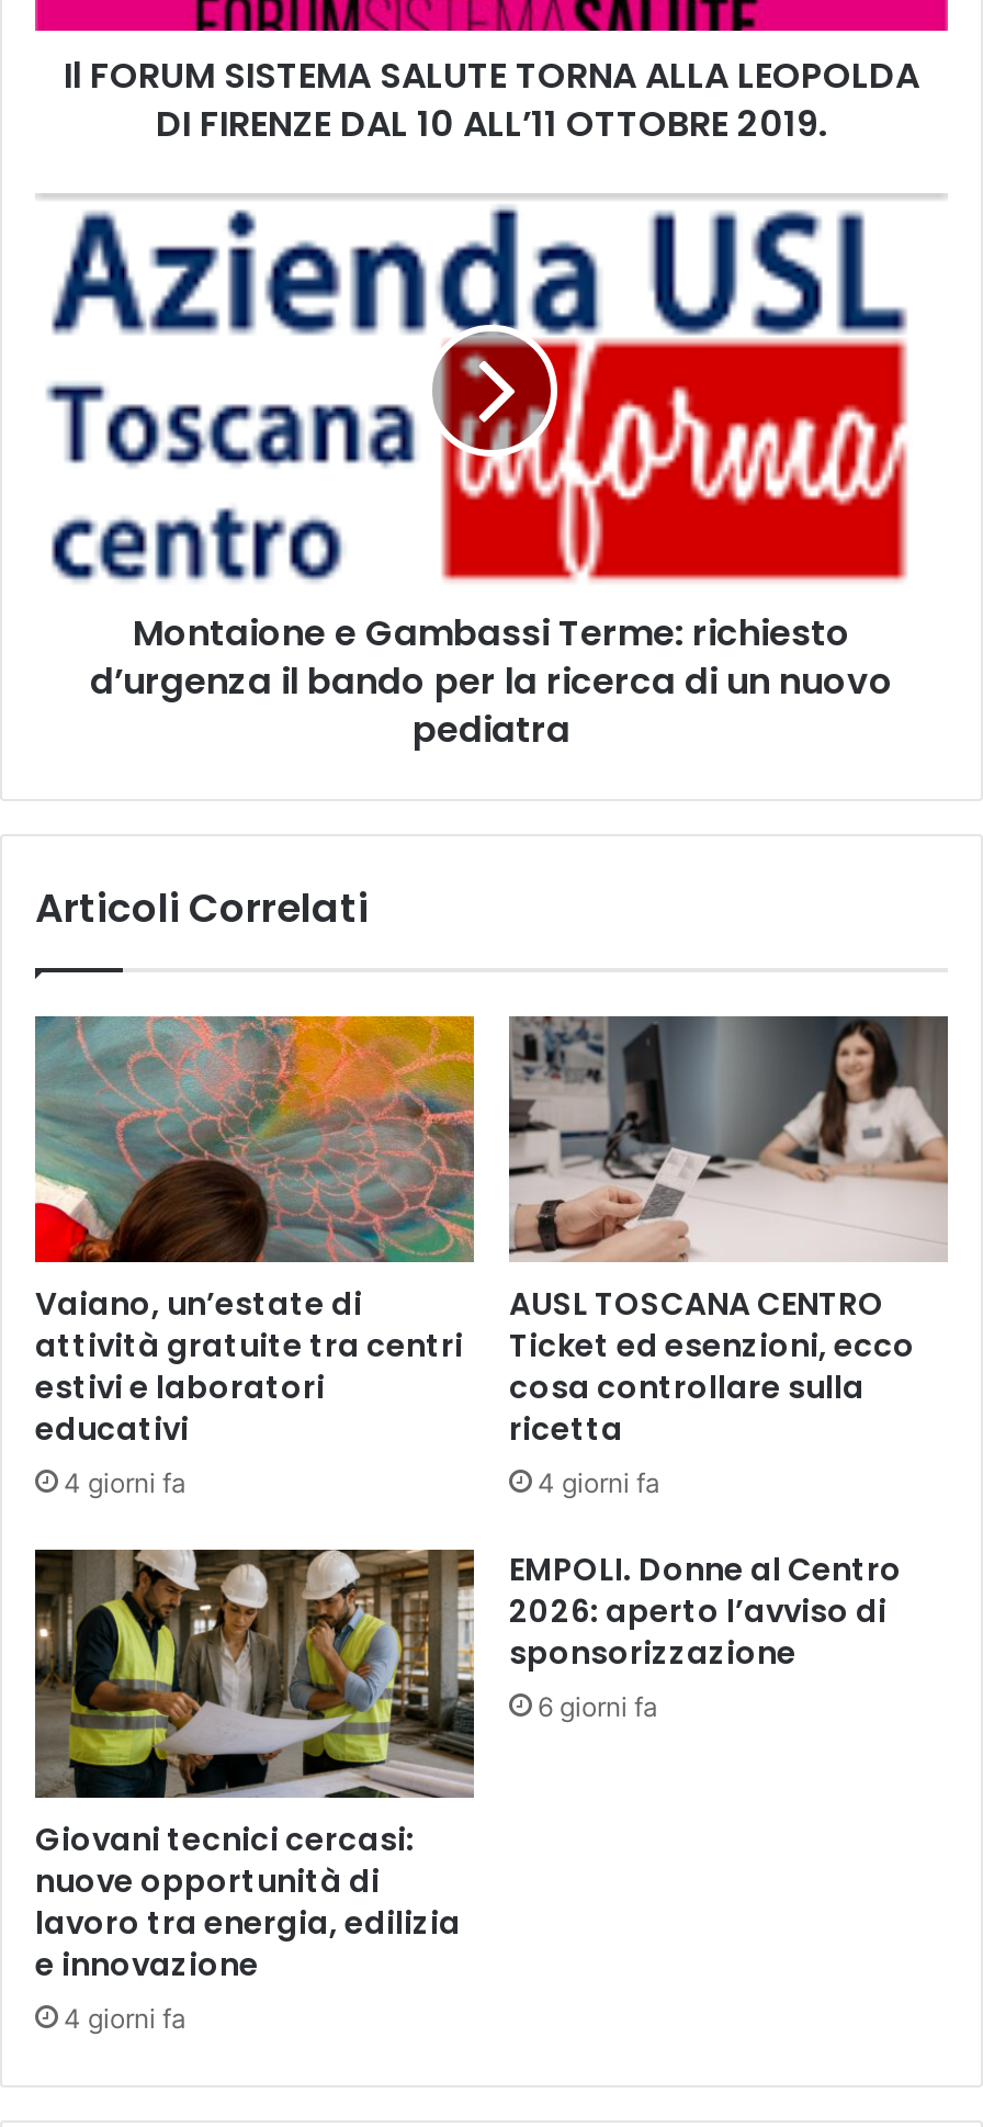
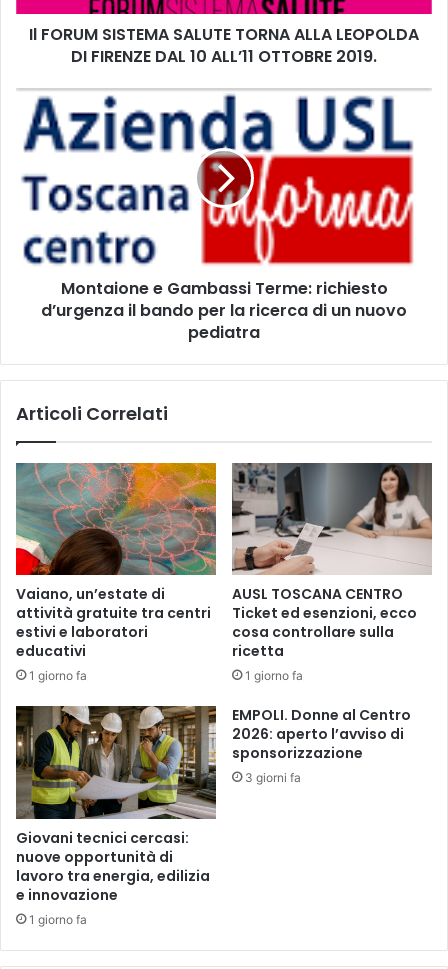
[64,1467,187,1500] 4 giorni fa -> [29,668,87,683] 1 giorno fa
[538,1467,660,1500] 4 giorni fa -> [245,668,303,683] 1 giorno fa
[538,1691,658,1724] 6 giorni fa -> [245,770,301,785] 3 giorni fa
[64,2002,187,2035] 4 giorni fa -> [29,912,87,927] 1 giorno fa

